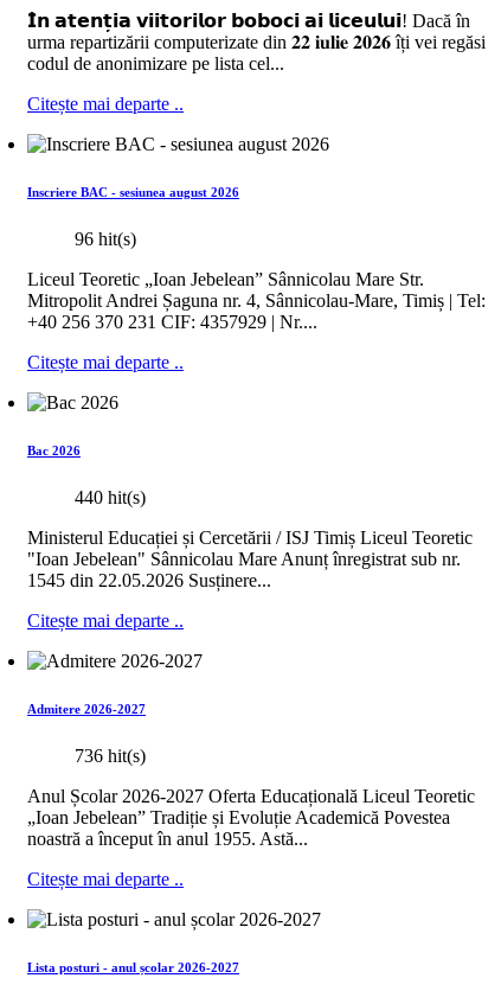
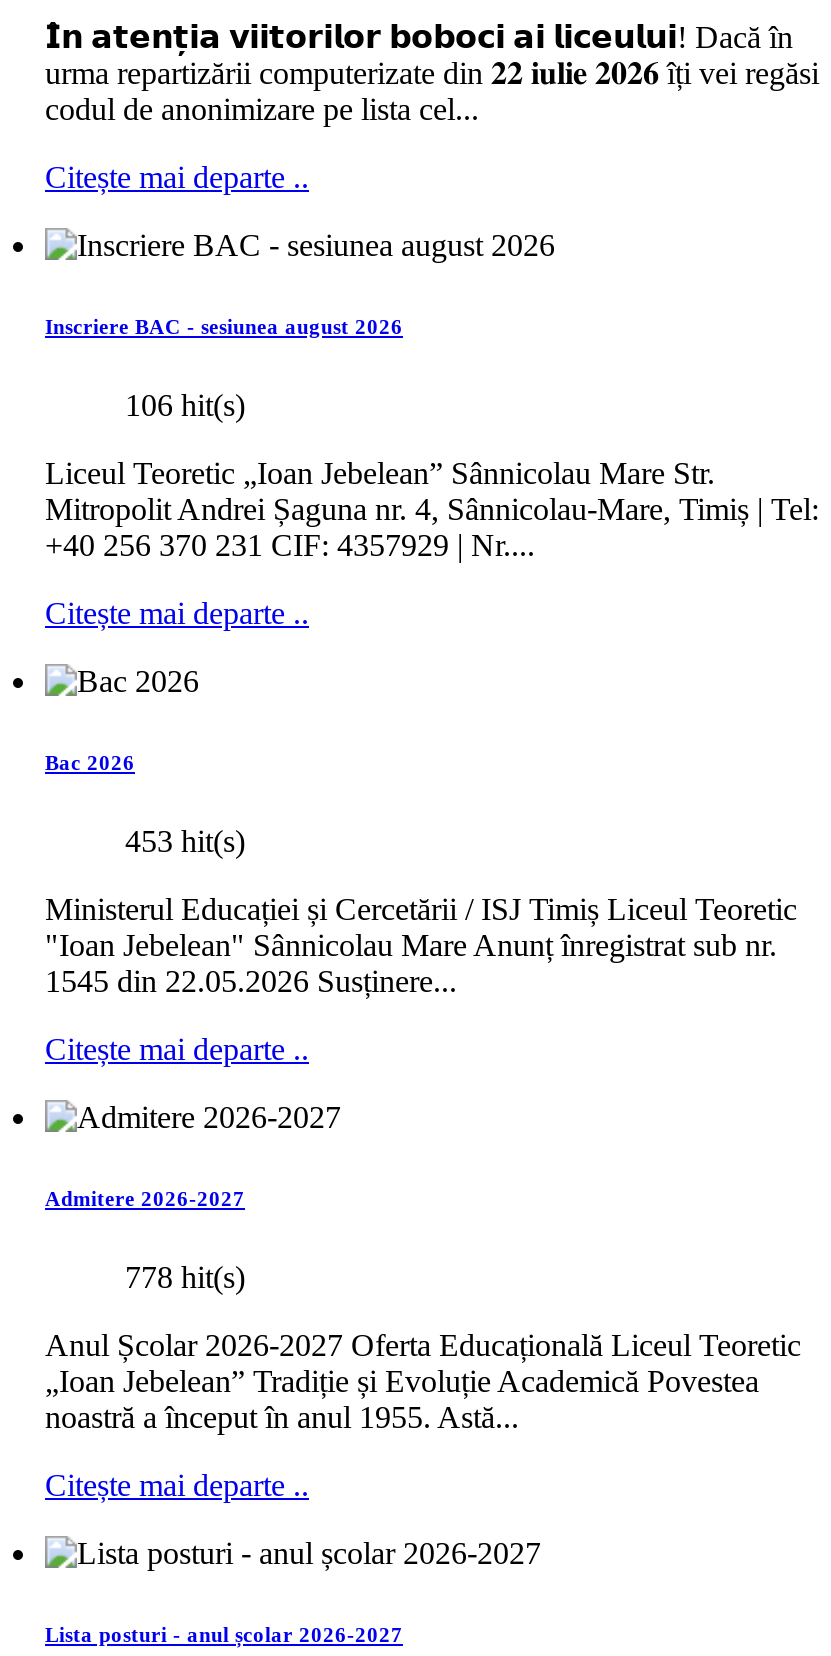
[75,229,136,249] 96 hit(s) -> [125,388,245,422] 106 hit(s)
[75,487,146,507] 440 hit(s) -> [125,824,245,858] 453 hit(s)
[75,746,146,766] 736 hit(s) -> [125,1260,245,1294] 778 hit(s)

